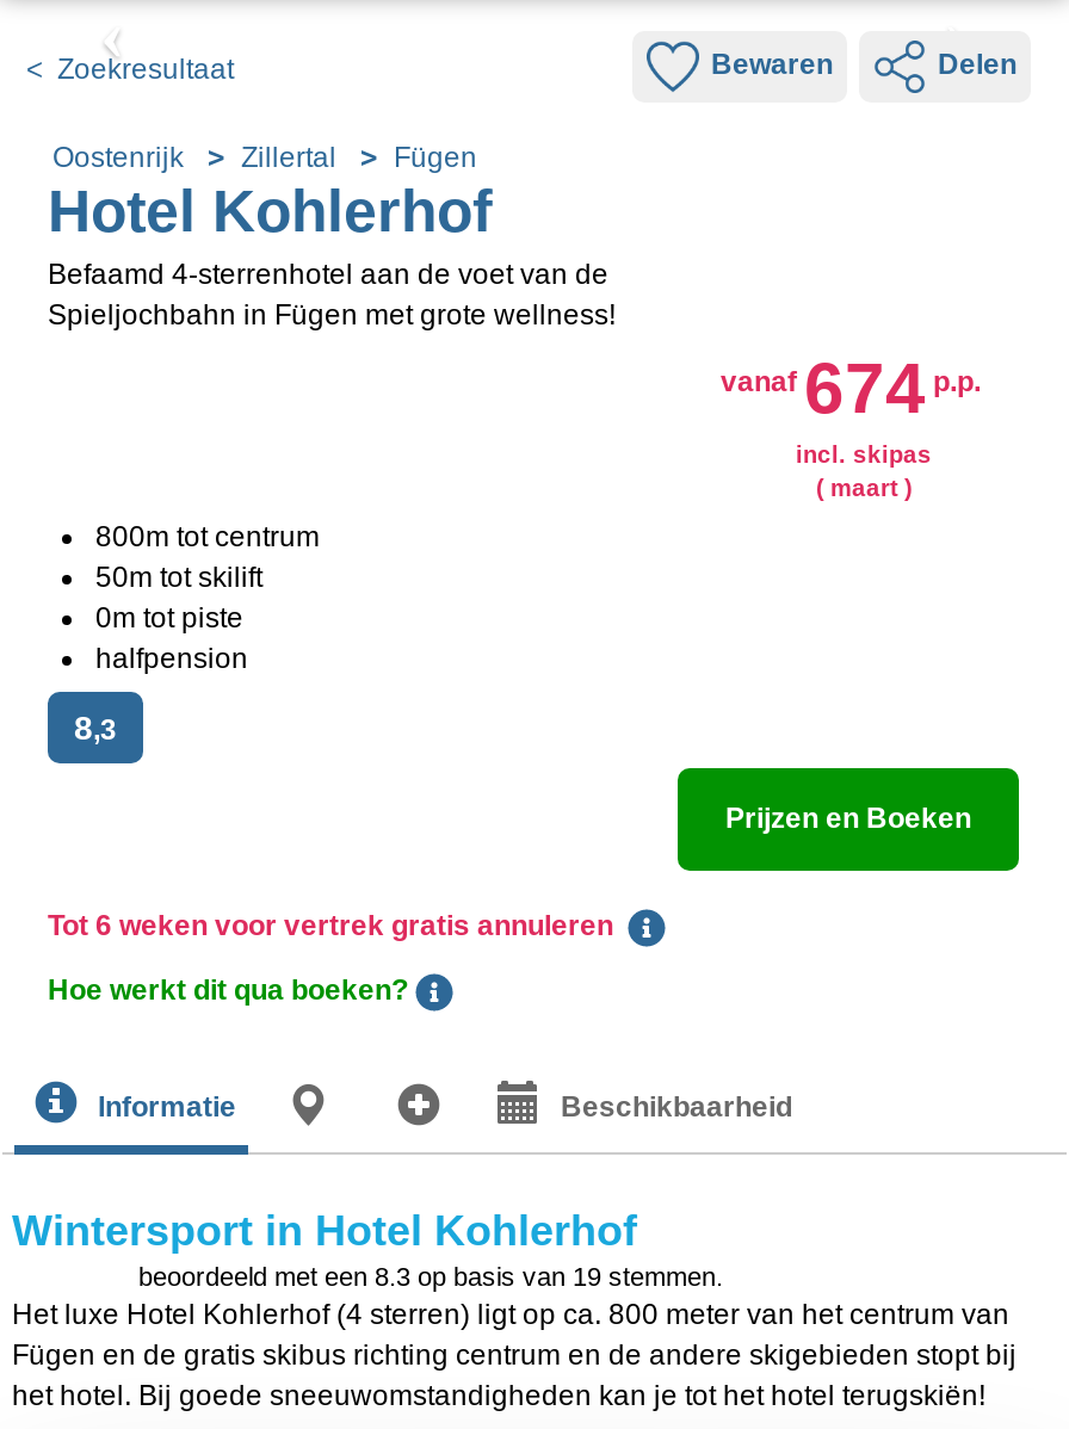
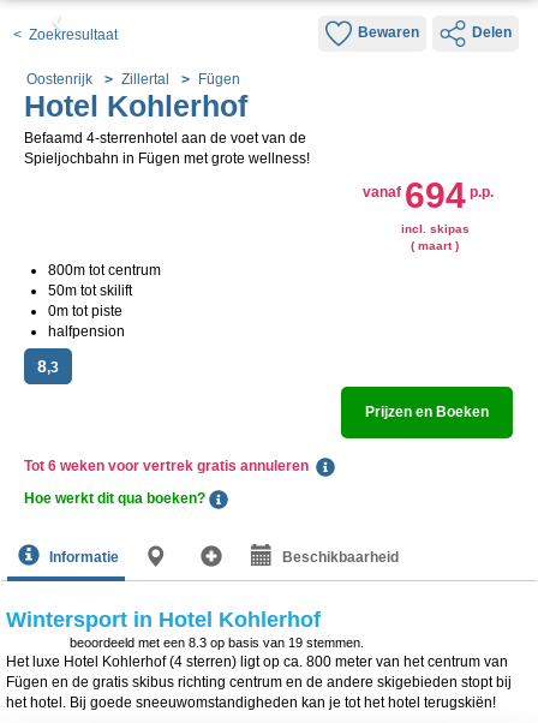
[721,348,981,427] vanaf 674 p.p. -> [363,175,494,215] vanaf 694 p.p.

